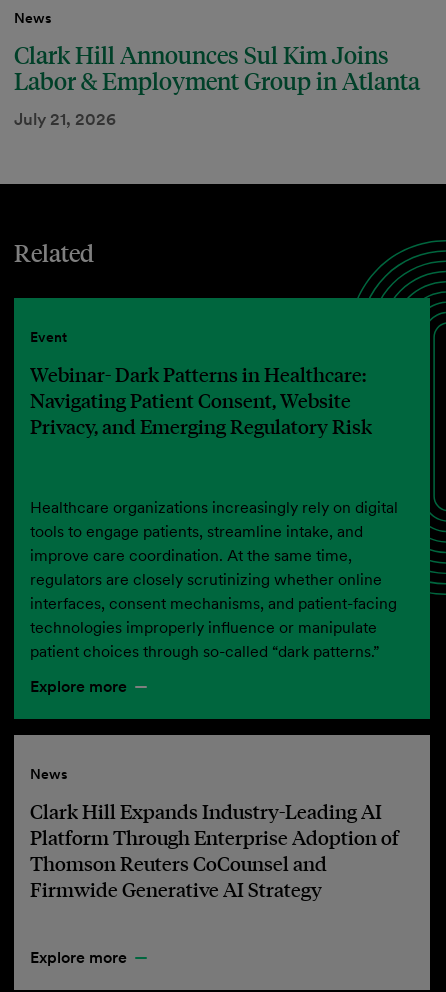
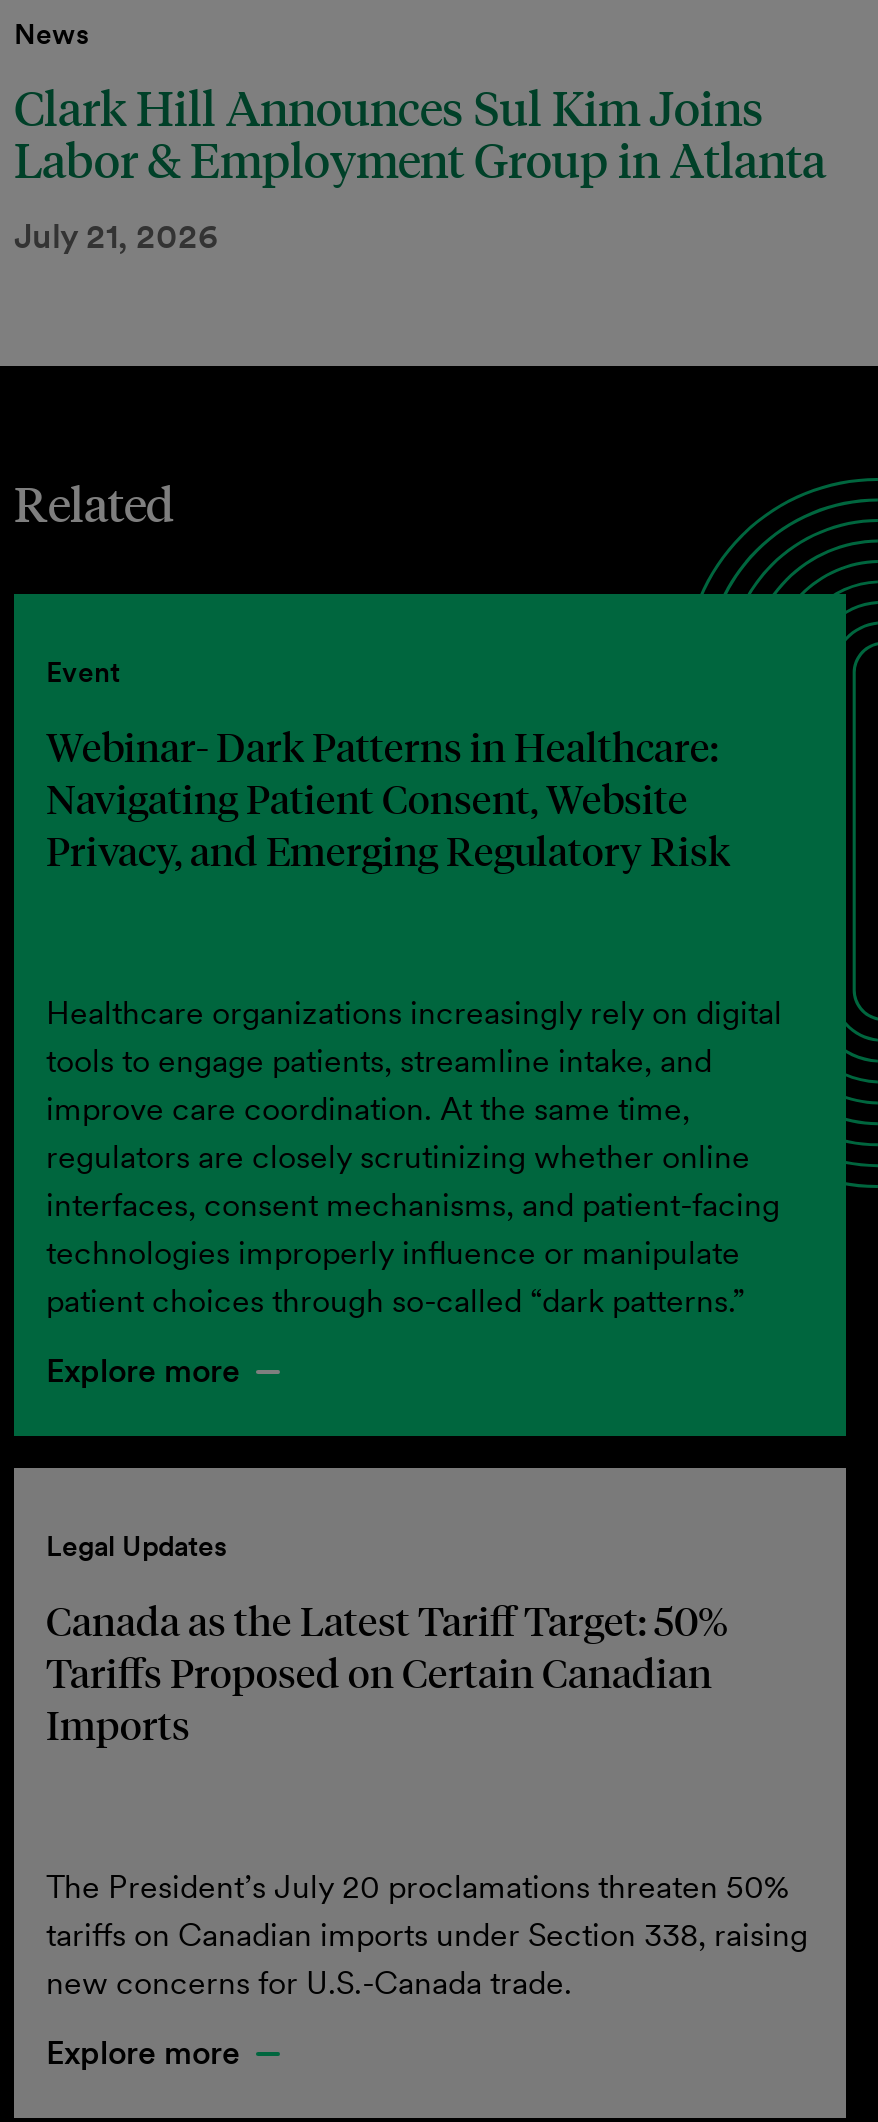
[30,765,399,902] News | Clark Hill Expands Industry-Leading AI | Platform Through Enterprise Adoption of | Thomson Reuters CoCounsel and | Firmwide Generative AI Strategy -> [46,1528,808,2002] Legal Updates | Canada as the Latest Tariff Target: 50% | Tariffs Proposed on Certain Canadian | Imports | The President’s July 20 proclamations threaten 50% | tariffs on Canadian imports under Section 338, raising | new concerns for U.S.-Canada trade.

